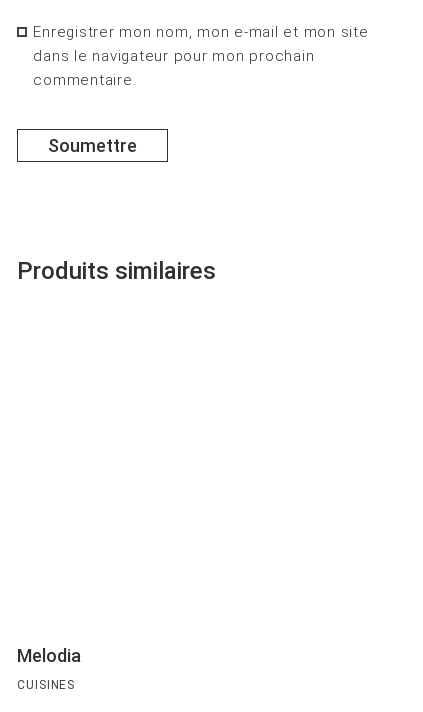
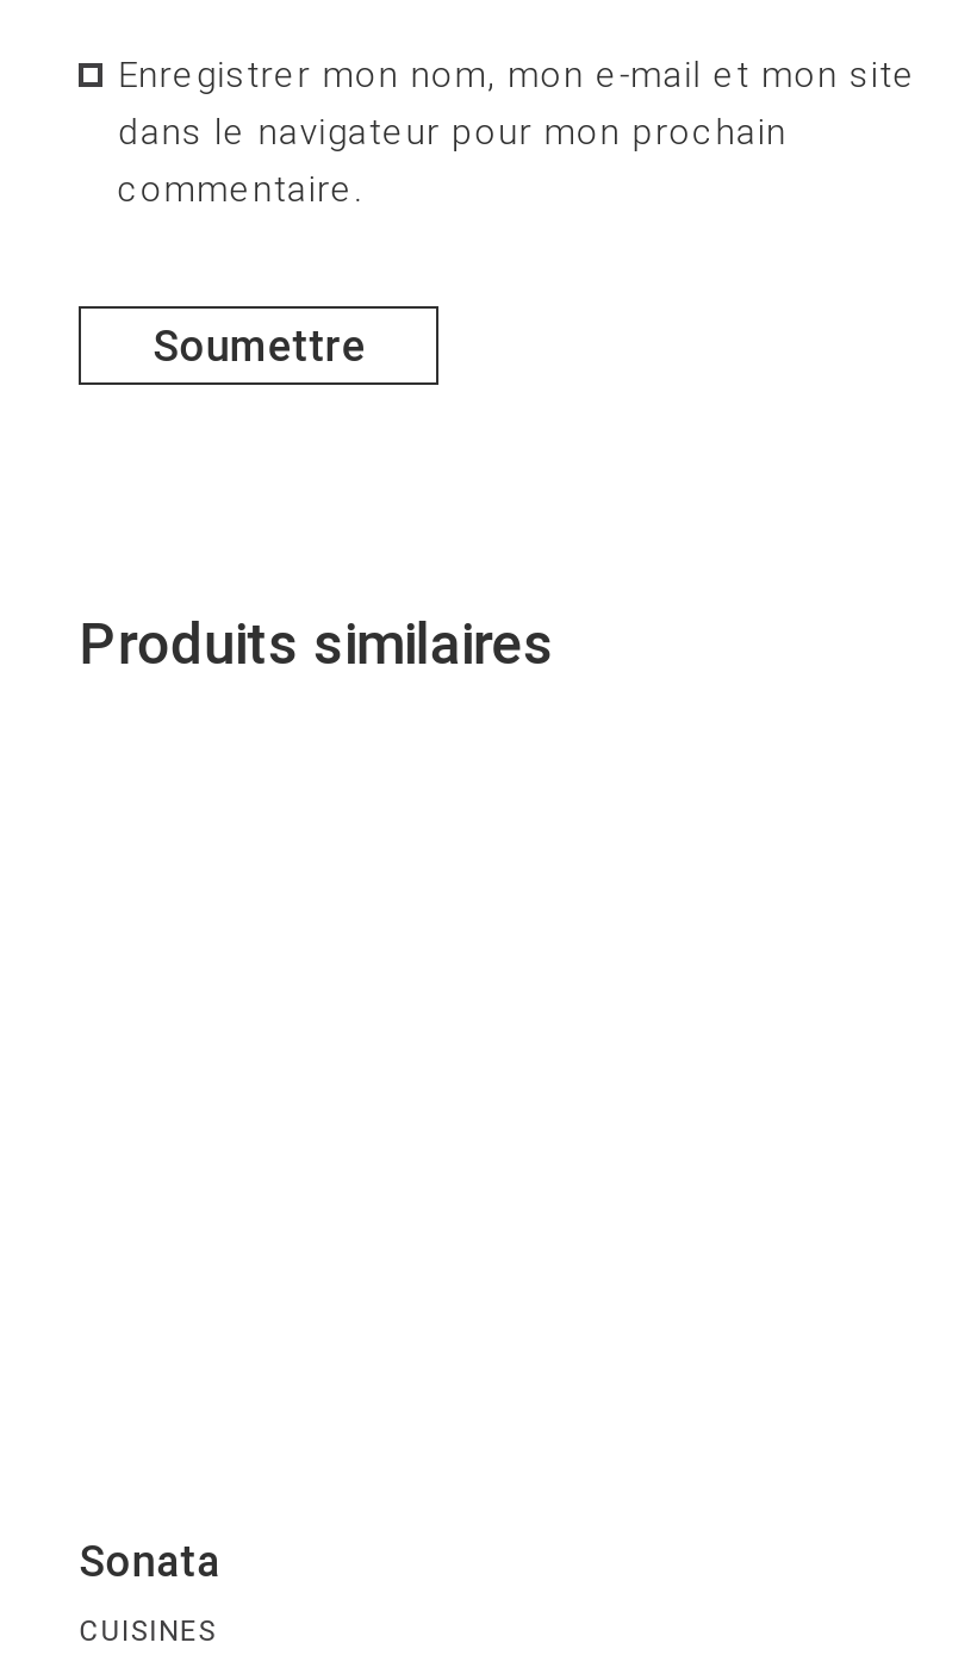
[17,645,81,666] Melodia -> [79,1535,220,1585] Sonata

